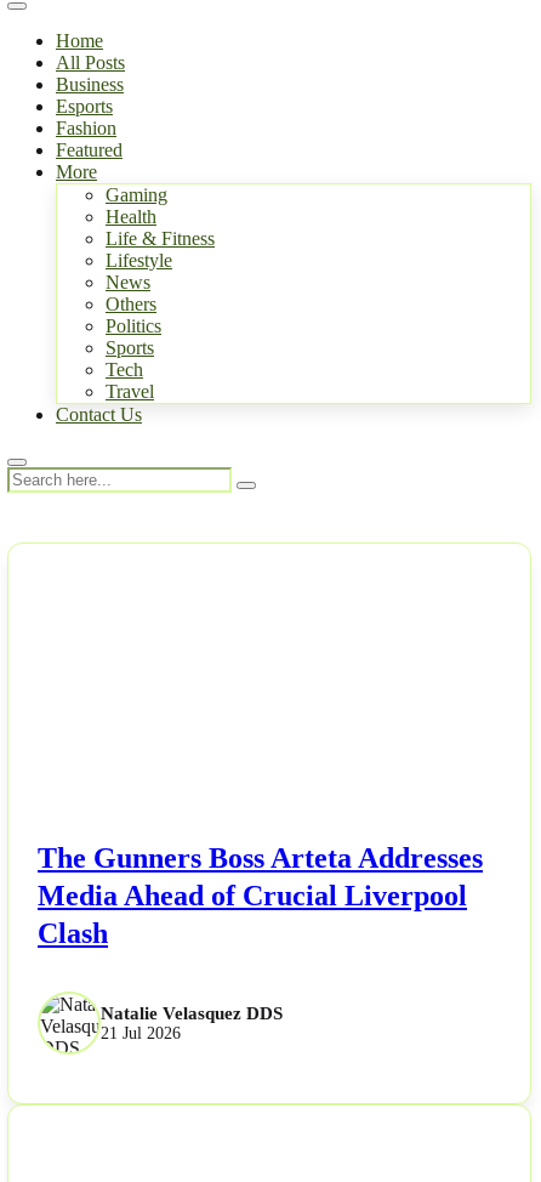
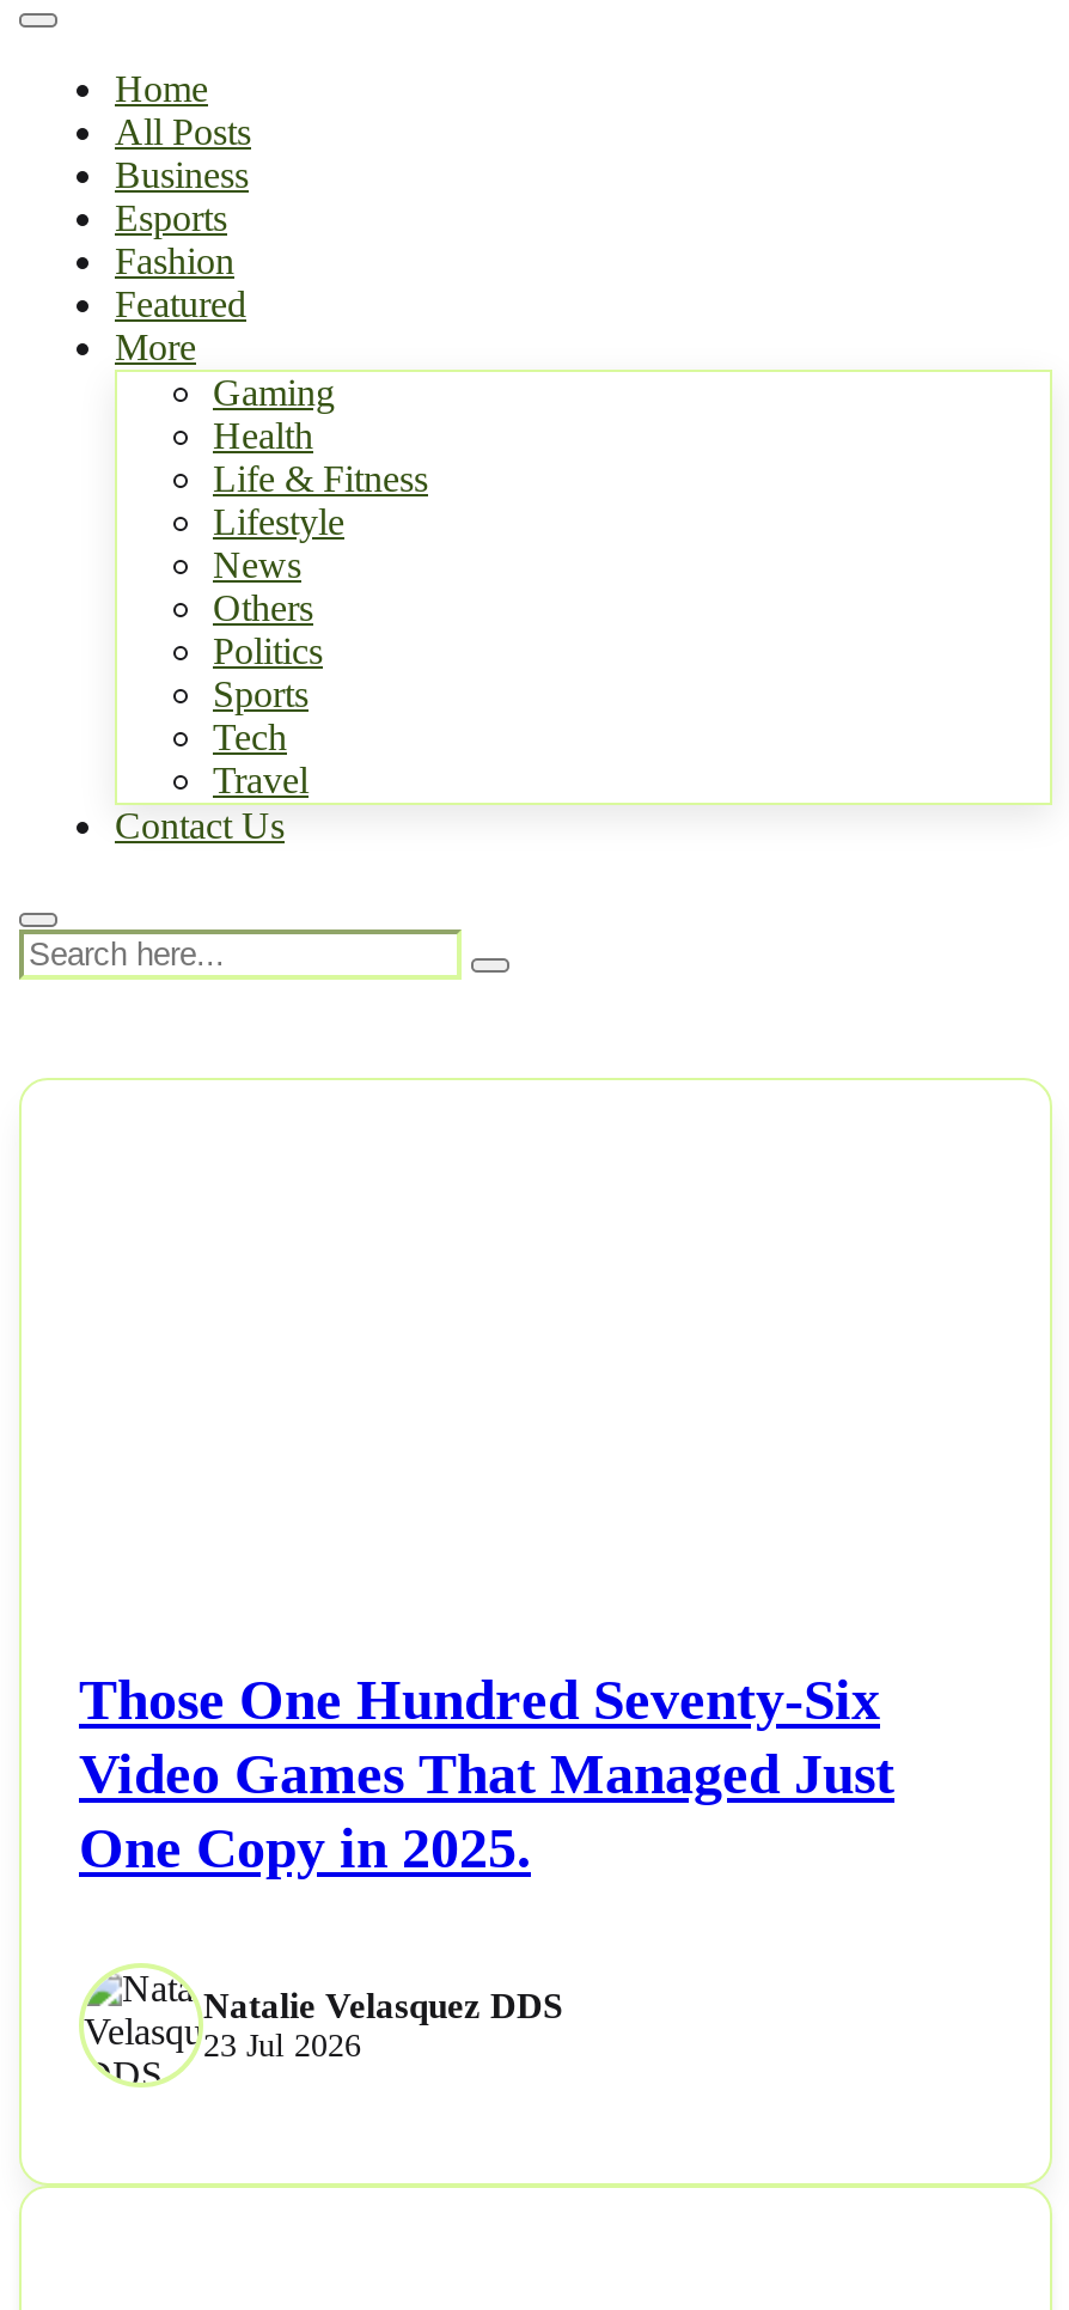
[38,842,483,949] The Gunners Boss Arteta Addresses | Media Ahead of Crucial Liverpool | Clash -> [79,1669,894,1879] Those One Hundred Seventy-Six | Video Games That Managed Just | One Copy in 2025.
[101,1024,181,1042] 21 Jul 2026 -> [203,2027,361,2063] 23 Jul 2026

